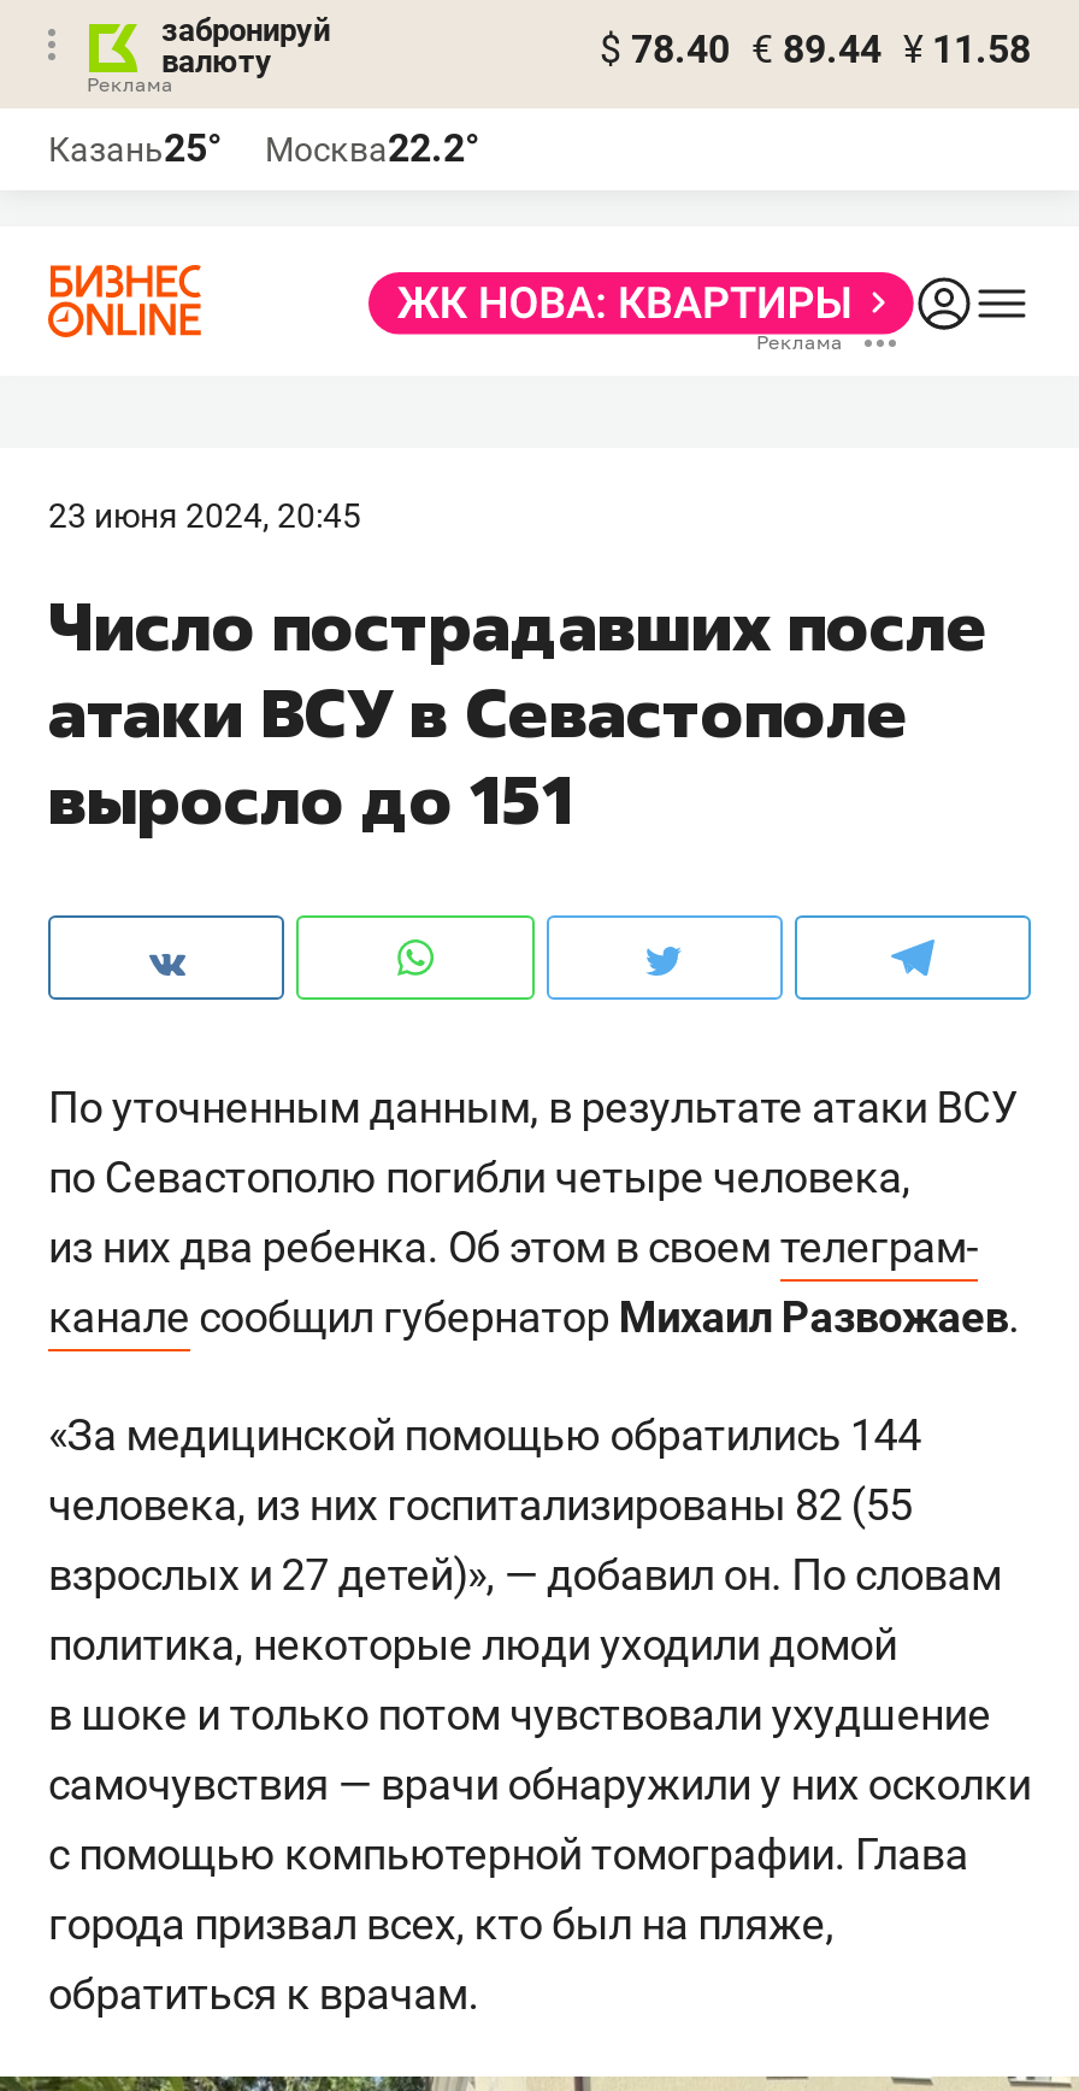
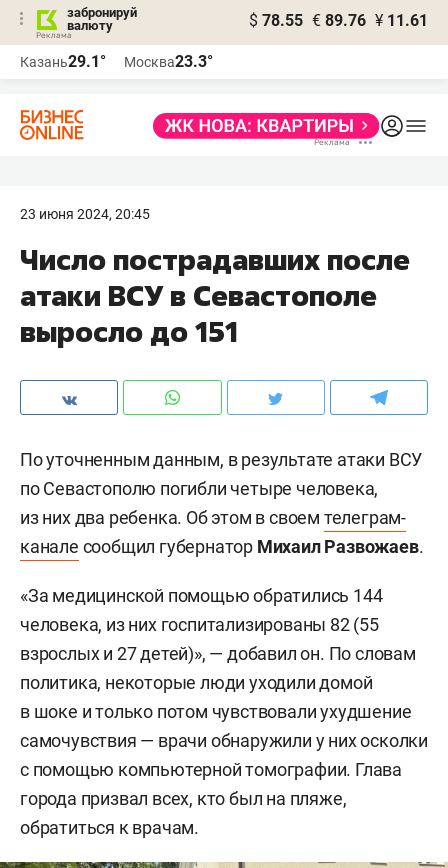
[600,26,1031,72] $ 78.40 € 89.44 ¥ 11.58 -> [249,11,428,30] $ 78.55 € 89.76 ¥ 11.61
[48,125,222,171] Казань25° -> [20,52,106,71] Казань29.1°
[265,125,479,171] Москва22.2° -> [124,52,213,71] Москва23.3°

